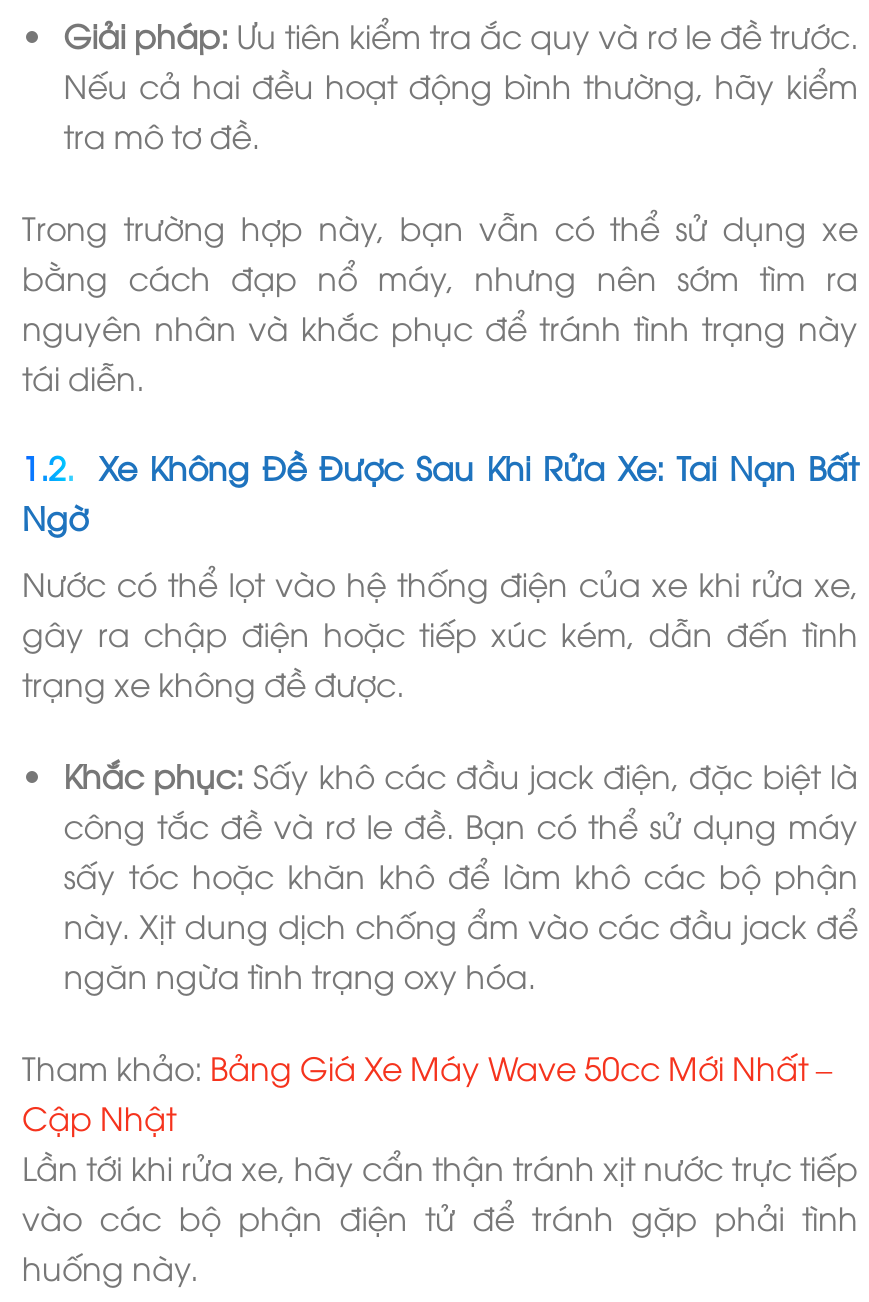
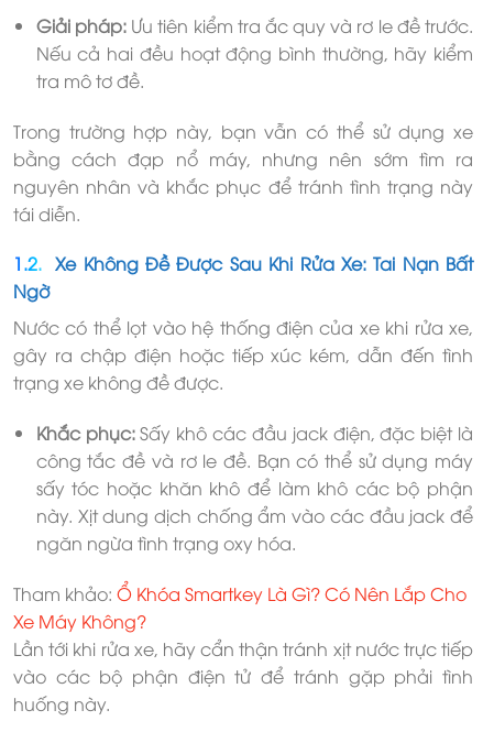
[22,1045,832,1139] Tham khảo: Bảng Giá Xe Máy Wave 50cc Mới Nhất – | Cập Nhật -> [13,581,466,633] Tham khảo: Ổ Khóa Smartkey Là Gì? Có Nên Lắp Cho | Xe Máy Không?

